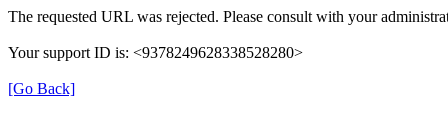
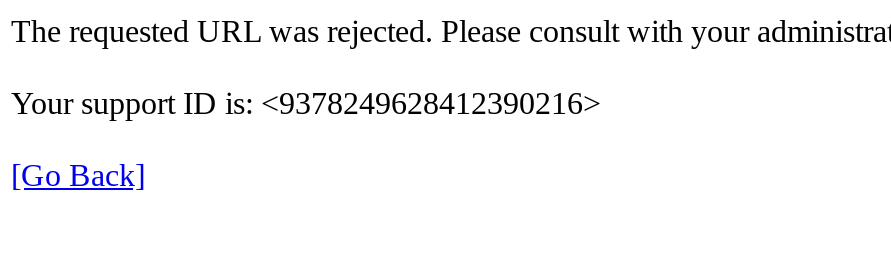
[8,44,303,61] Your support ID is: <9378249628338528280> -> [11,86,601,120] Your support ID is: <9378249628412390216>

